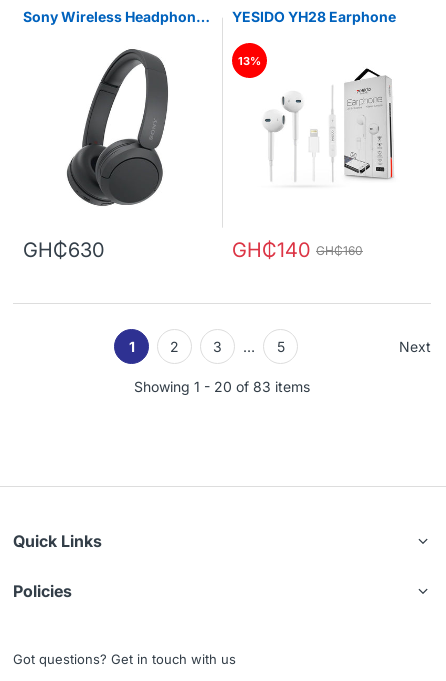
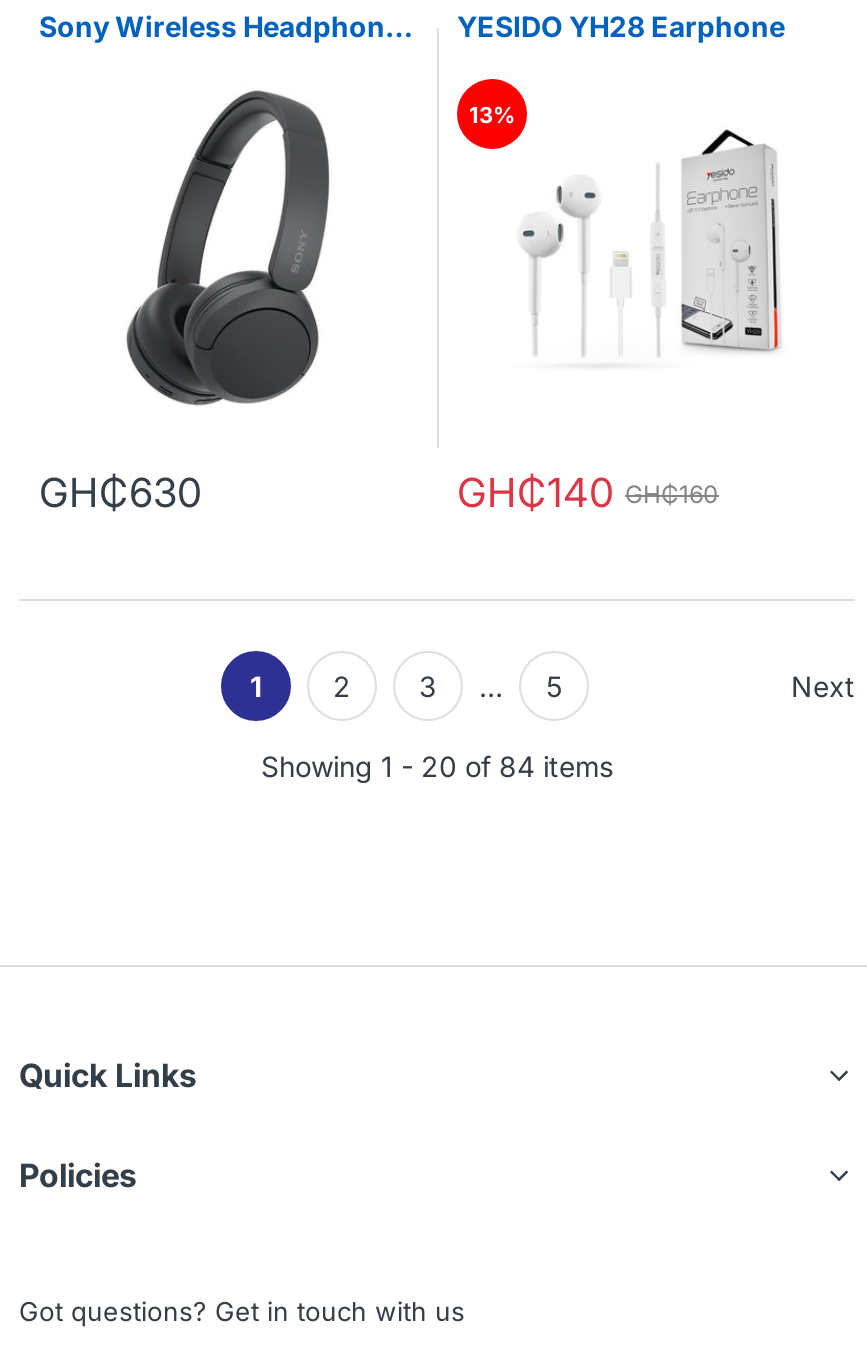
[134,378,310,395] Showing 1 - 20 of 83 items -> [261,749,613,783] Showing 1 - 20 of 84 items

